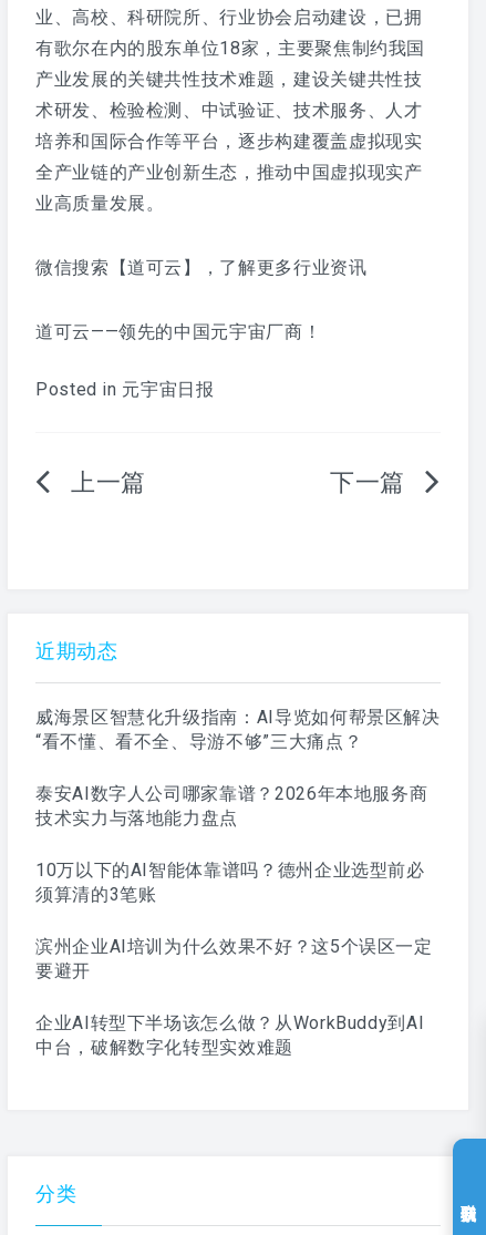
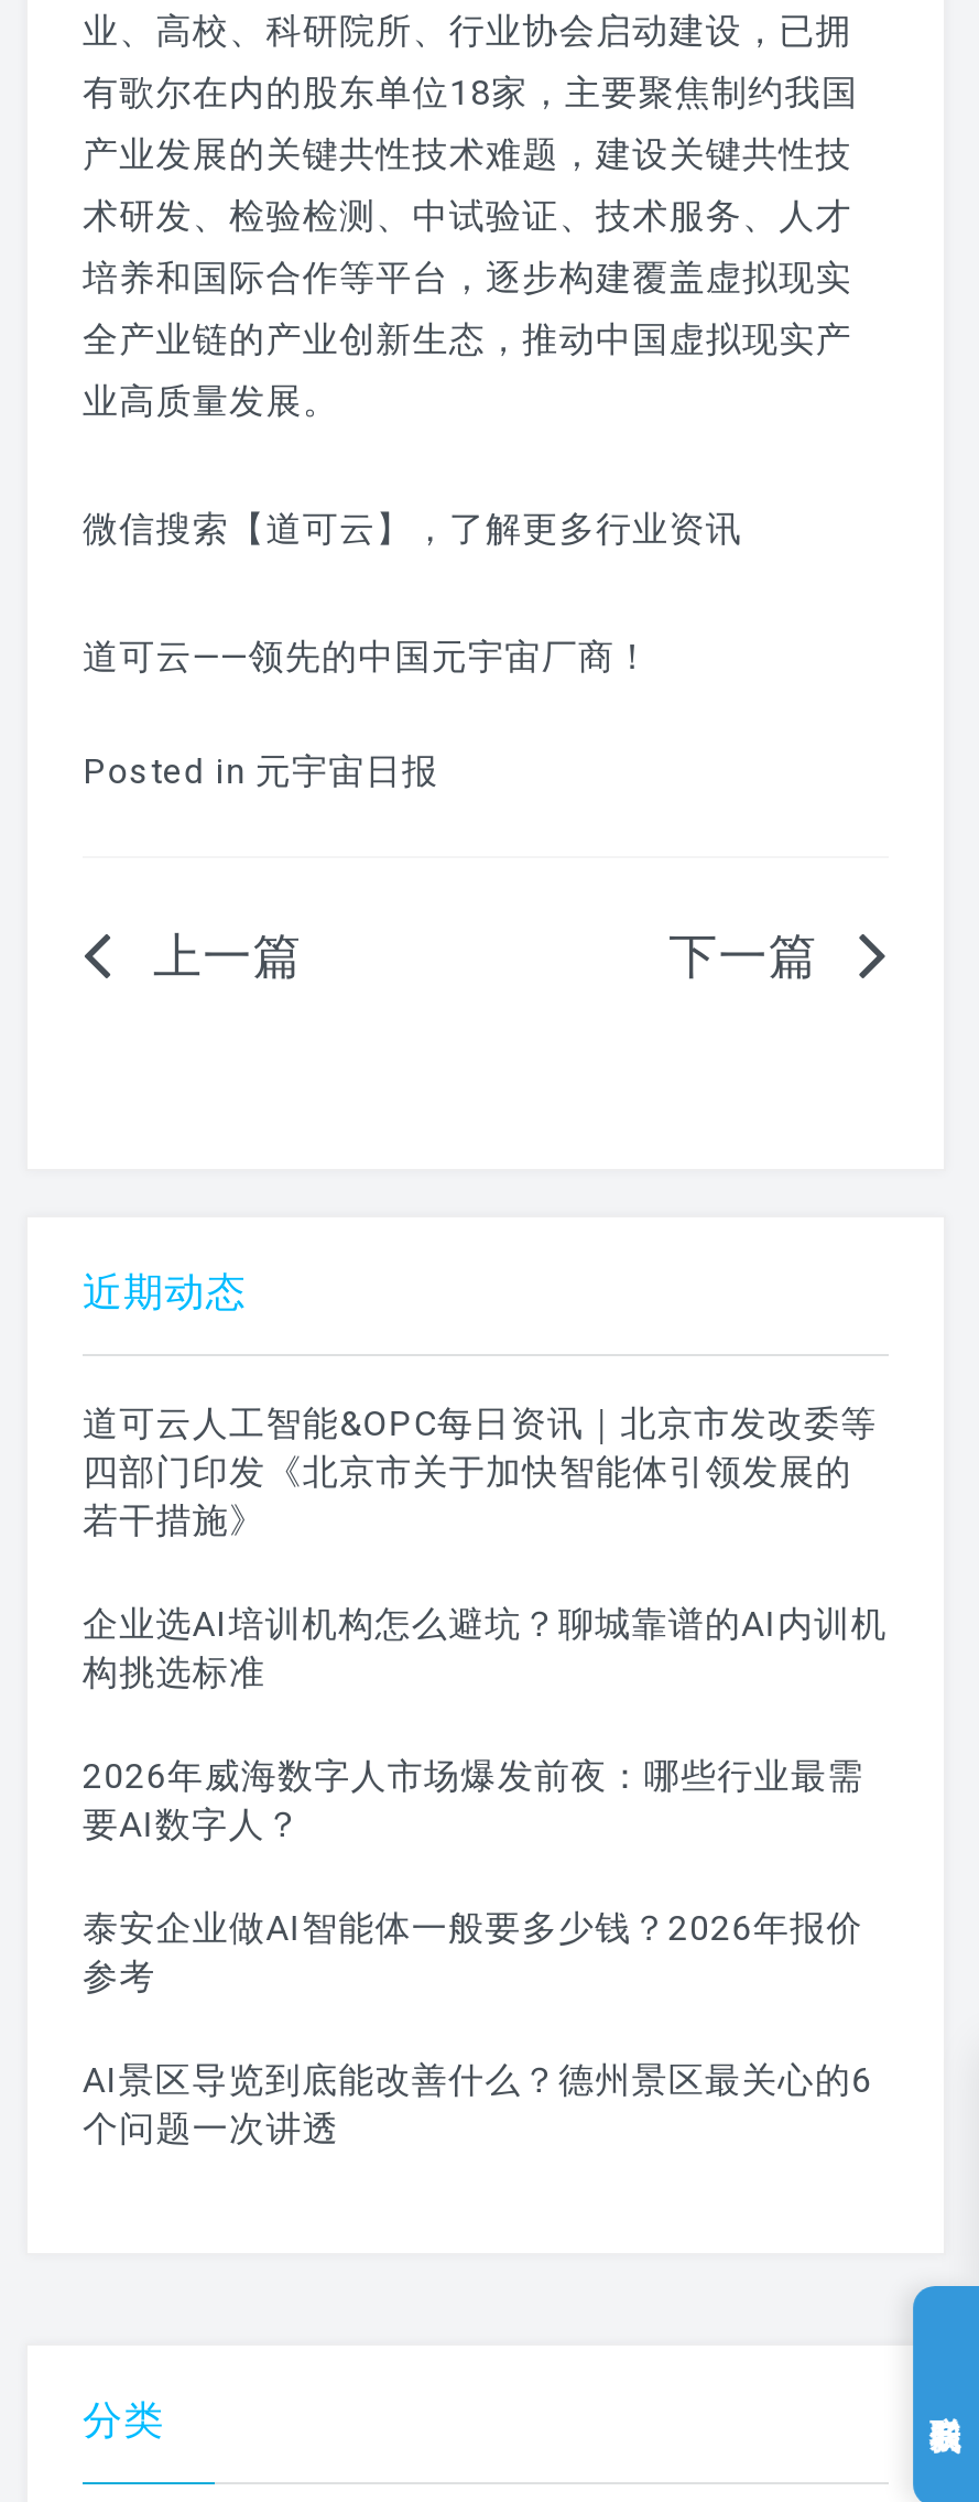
[35,707,440,752] 威海景区智慧化升级指南：AI导览如何帮景区解决 | “看不懂、看不全、导游不够”三大痛点？ -> [83,1402,877,1541] 道可云人工智能&OPC每日资讯｜北京市发改委等 | 四部门印发《北京市关于加快智能体引领发展的 | 若干措施》
[35,783,428,829] 泰安AI数字人公司哪家靠谱？2026年本地服务商 | 技术实力与落地能力盘点 -> [83,1603,887,1693] 企业选AI培训机构怎么避坑？聊城靠谱的AI内训机 | 构挑选标准
[35,860,425,905] 10万以下的AI智能体靠谱吗？德州企业选型前必 | 须算清的3笔账 -> [83,1755,864,1845] 2026年威海数字人市场爆发前夜：哪些行业最需 | 要AI数字人？
[35,936,433,981] 滨州企业AI培训为什么效果不好？这5个误区一定 | 要避开 -> [83,1907,863,1997] 泰安企业做AI智能体一般要多少钱？2026年报价 | 参考
[35,1012,424,1058] 企业AI转型下半场该怎么做？从WorkBuddy到AI | 中台，破解数字化转型实效难题 -> [83,2059,873,2149] AI景区导览到底能改善什么？德州景区最关心的6 | 个问题一次讲透

